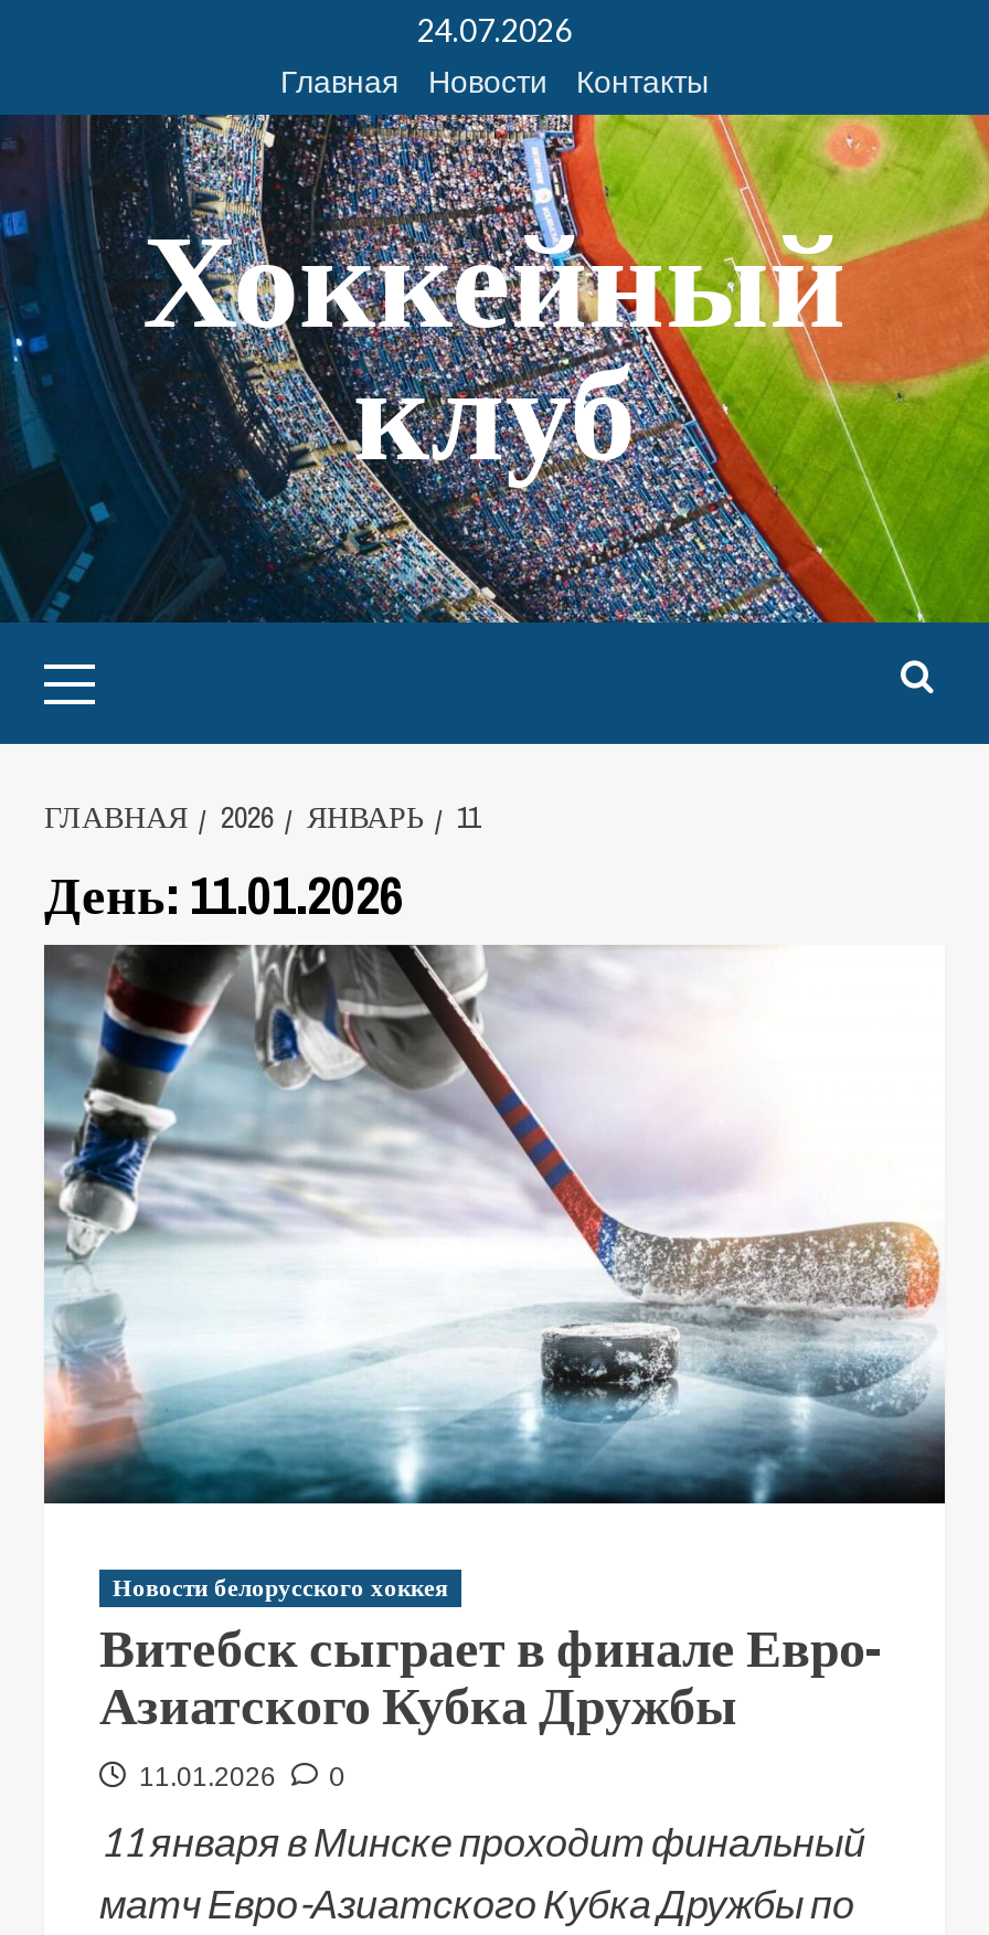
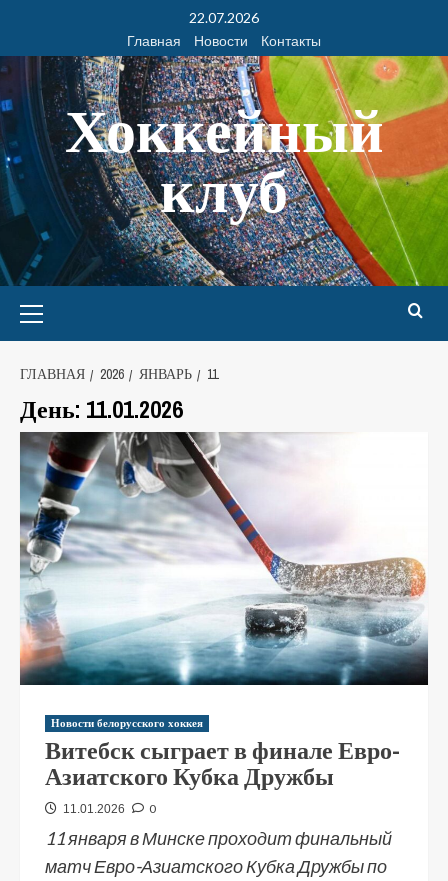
[417,11,572,49] 24.07.2026 -> [189,9,259,26] 22.07.2026

